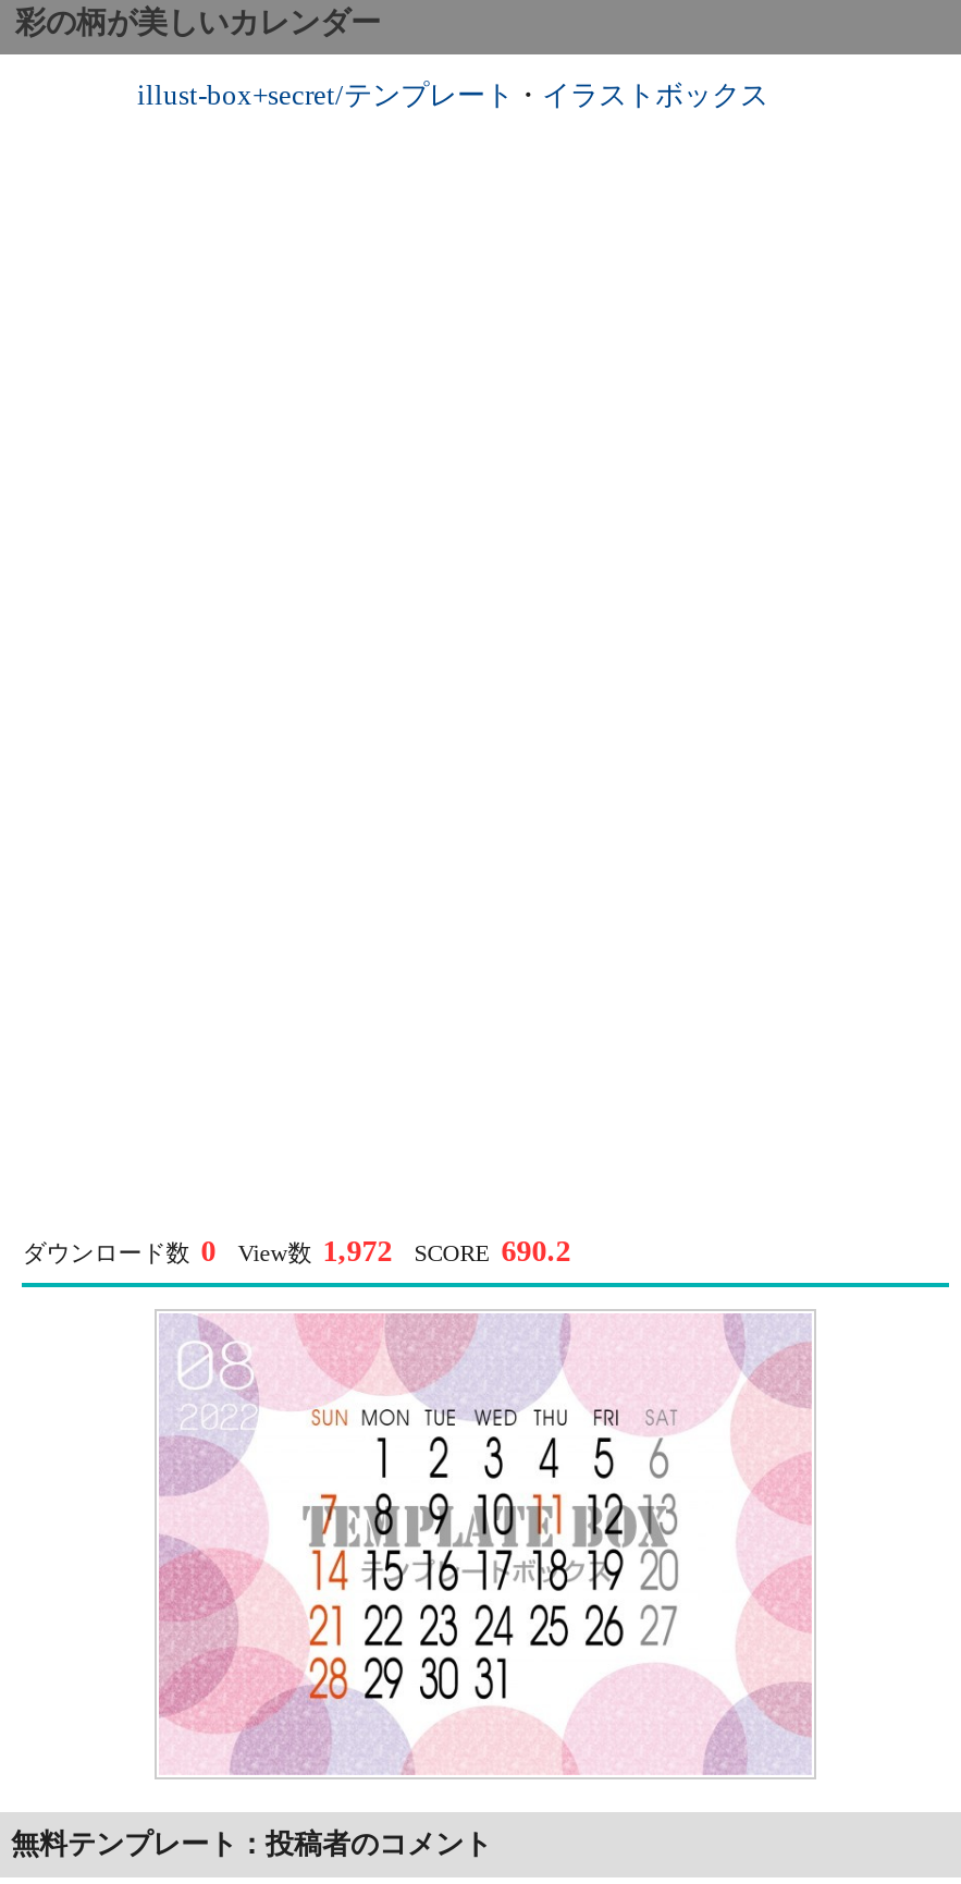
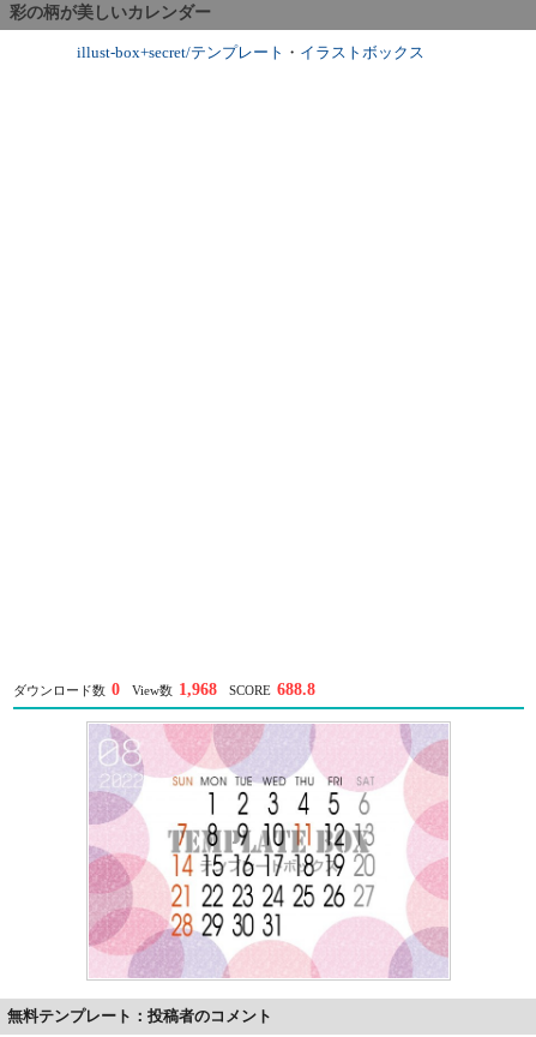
[238,1235,392,1268] View数 1,972 -> [132,681,217,699] View数 1,968
[414,1235,571,1268] SCORE 690.2 -> [229,681,316,699] SCORE 688.8

